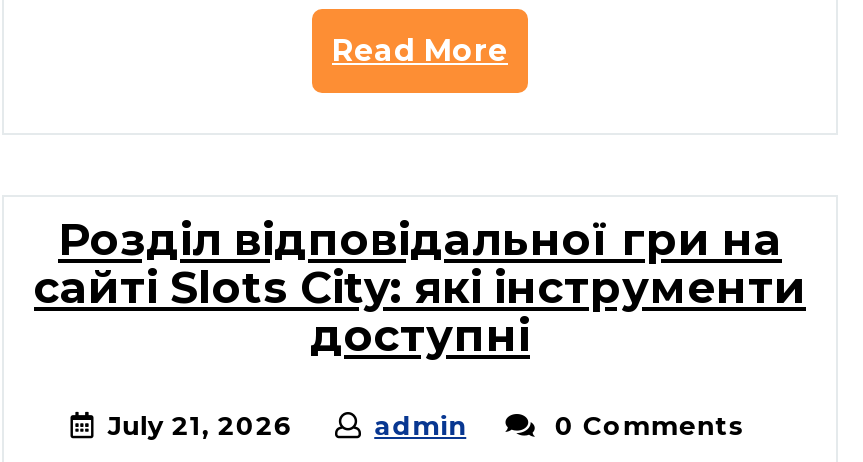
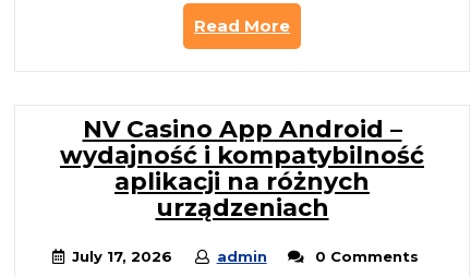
[34,214,806,364] Розділ відповідальної гри на | сайті Slots City: які інструменти | доступні -> [60,115,424,223] NV Casino App Android – | wydajność i kompatybilność | aplikacji na różnych | urządzeniach
[108,410,294,442] July 21, 2026 -> [72,248,173,265] July 17, 2026

